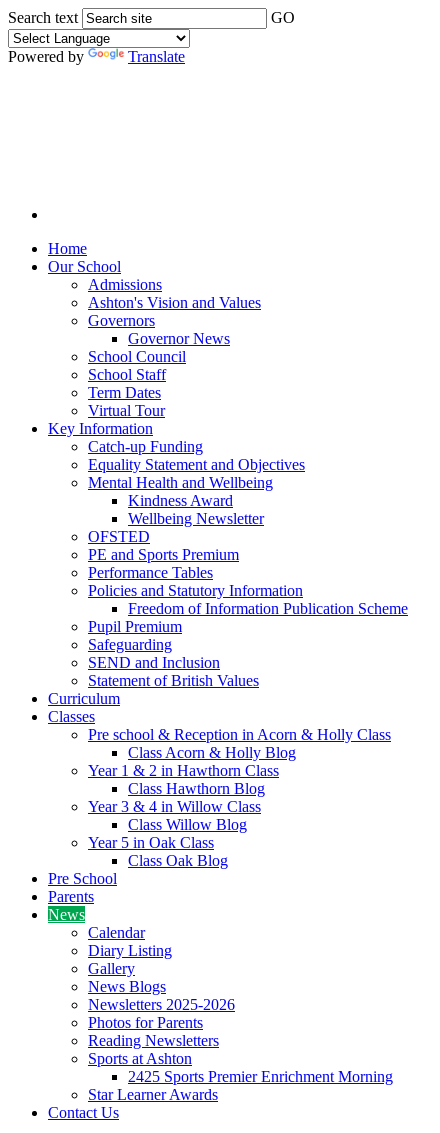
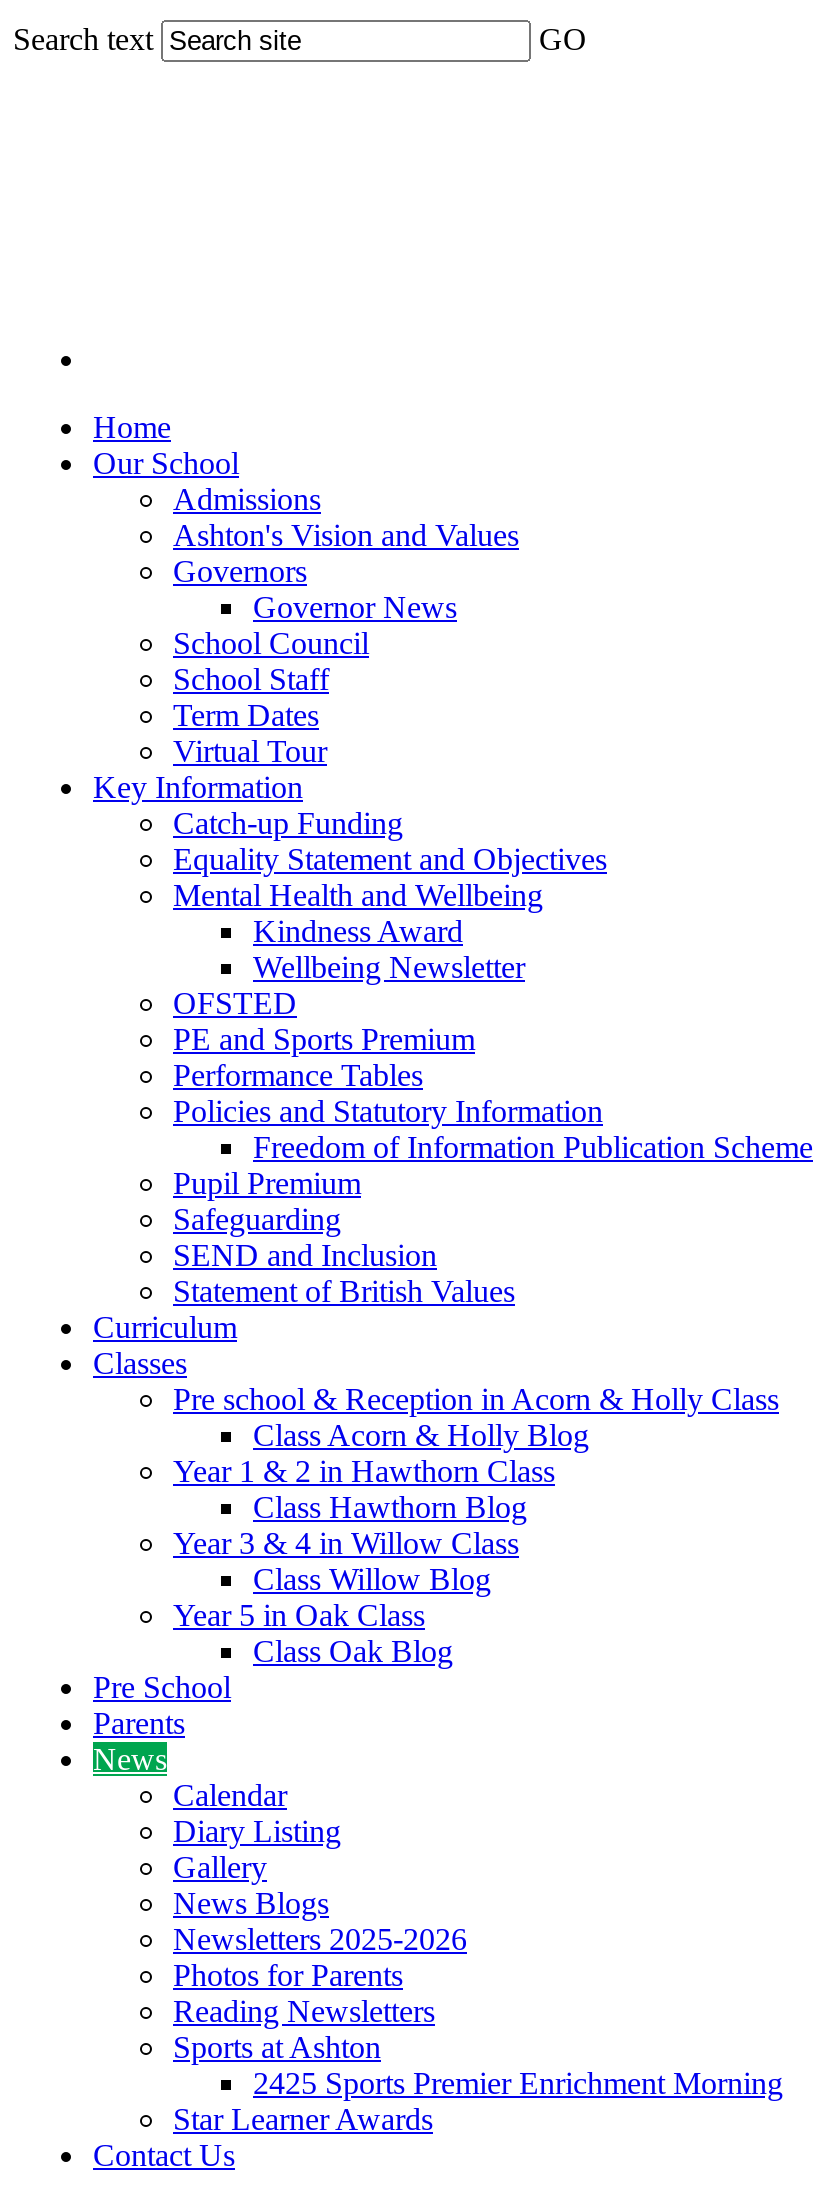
[8,48,185,65] Powered by | Translate -> none

